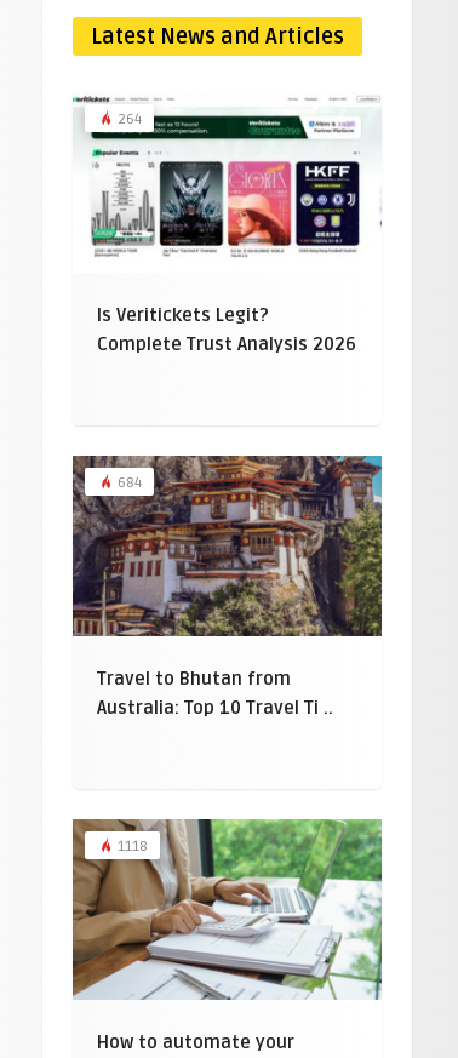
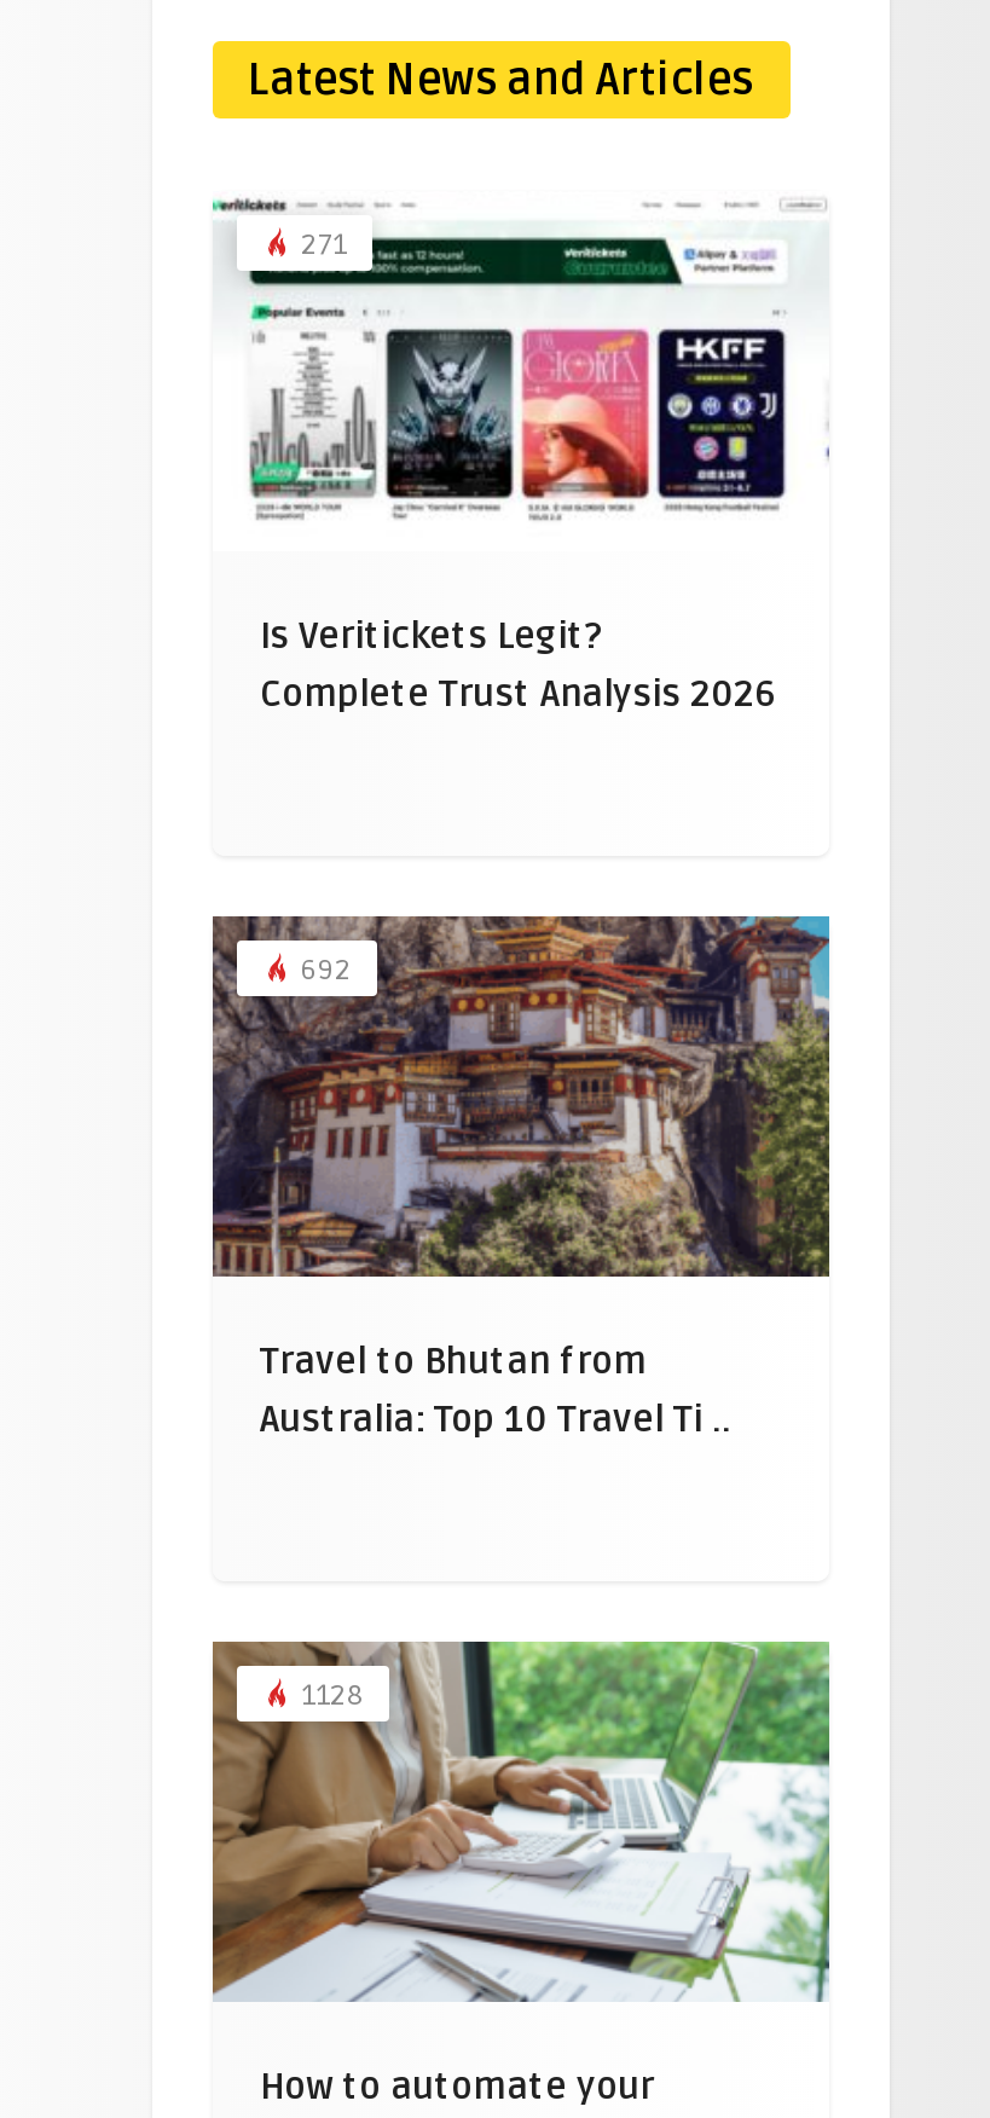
[113,110,141,128] 264 -> [294,227,347,264] 271
[113,474,141,492] 684 -> [294,953,352,989] 692
[113,837,147,856] 1118 -> [294,1678,364,1714] 1128

